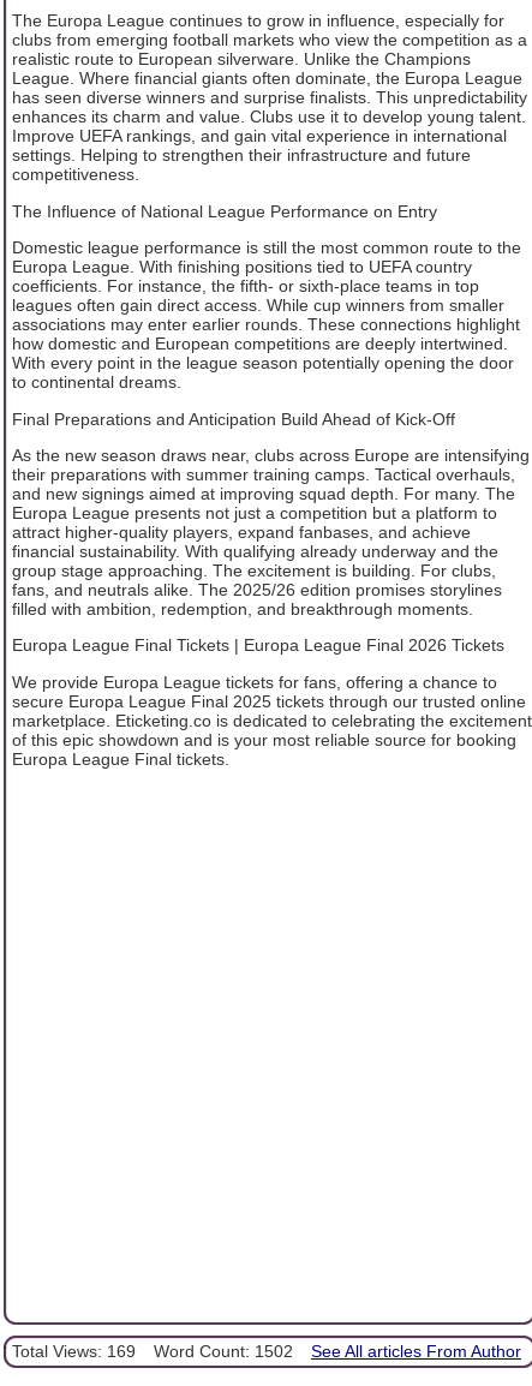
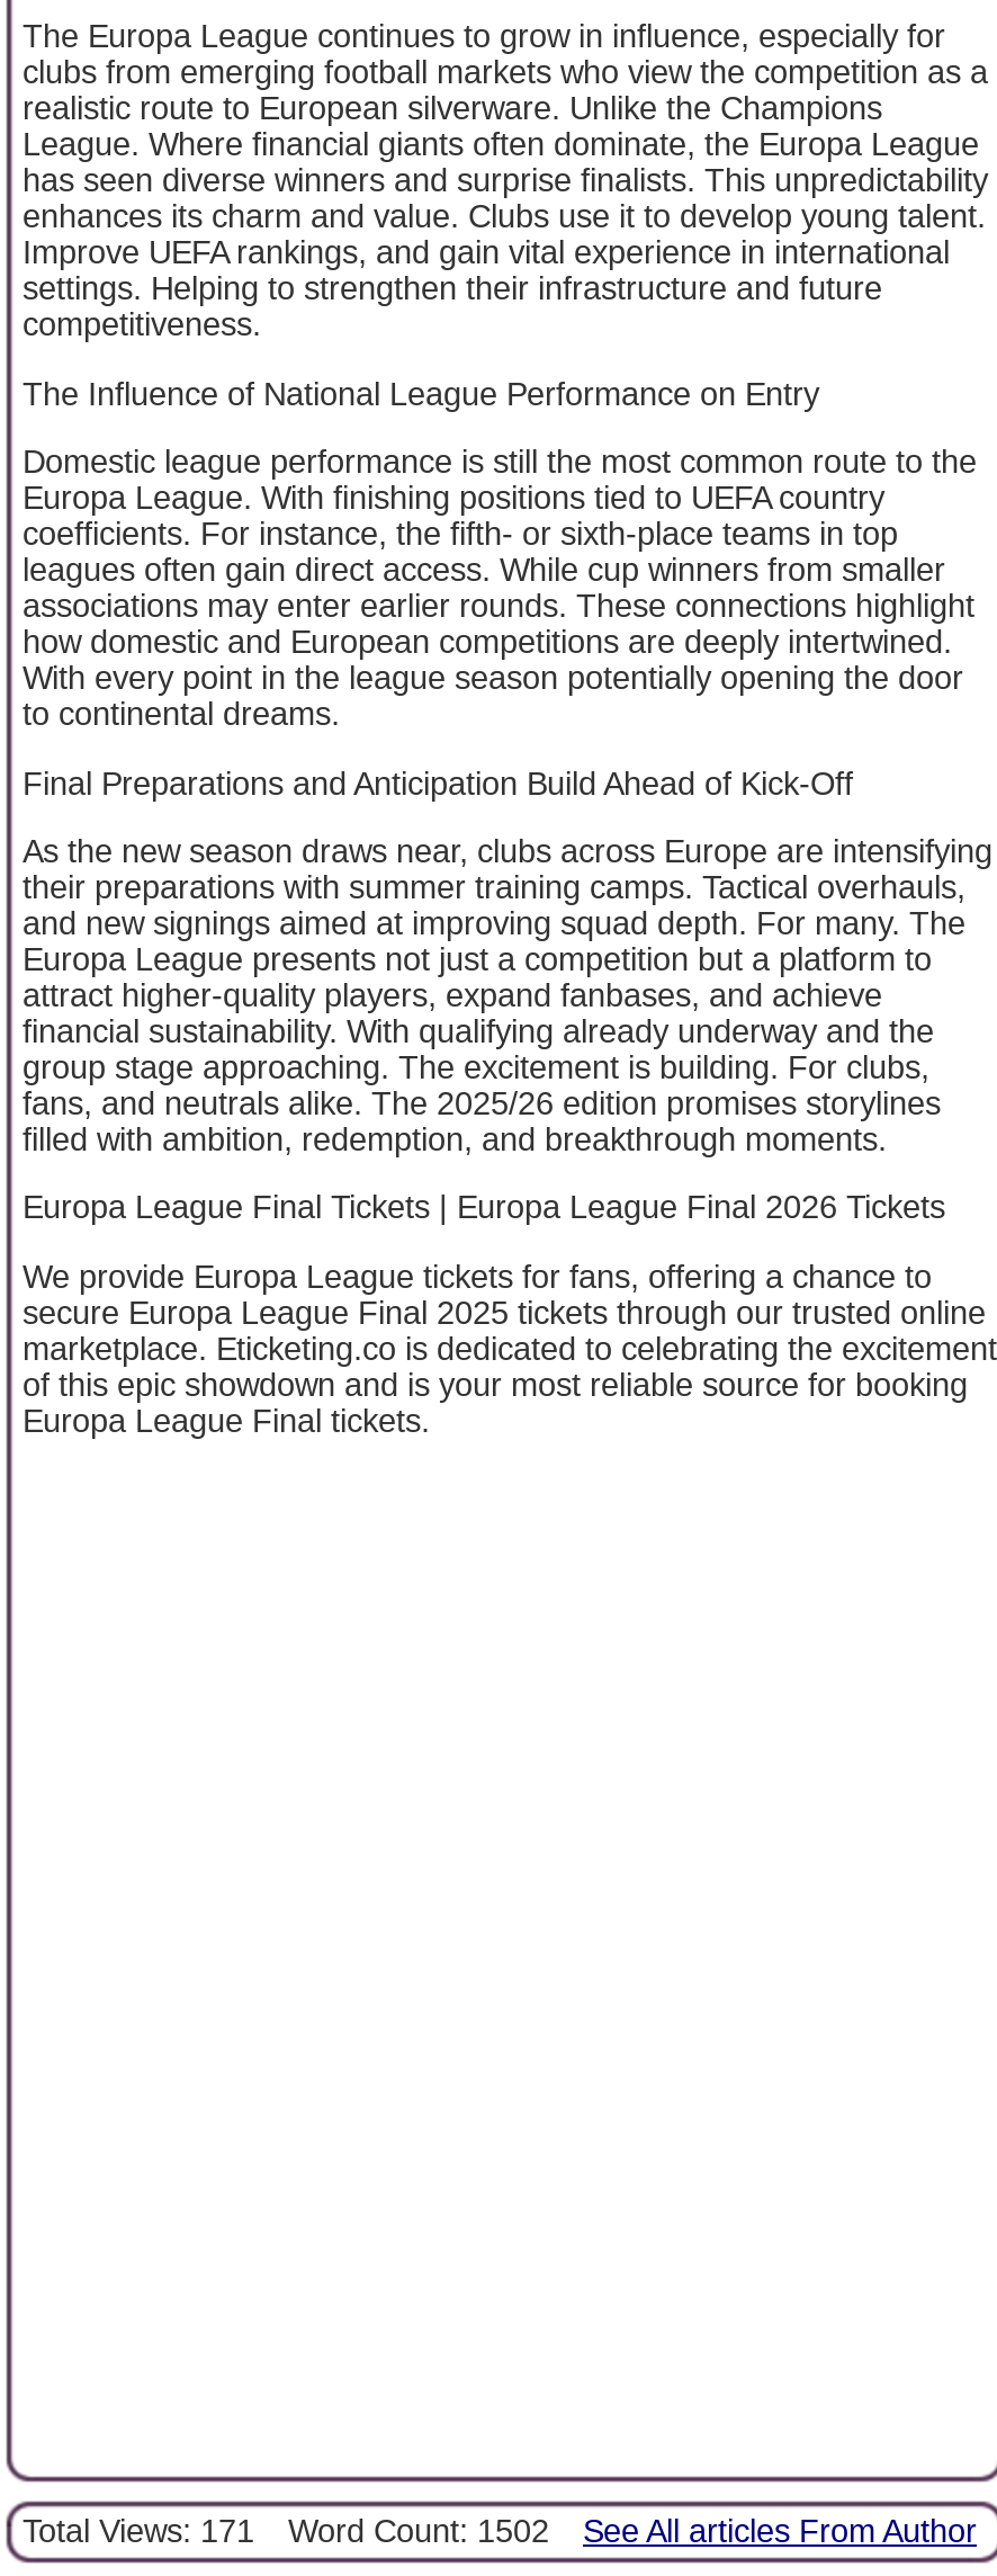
[12,1342,521,1361] Total Views: 169 Word Count: 1502 See All articles From Author -> [23,2513,977,2549] Total Views: 171 Word Count: 1502 See All articles From Author

